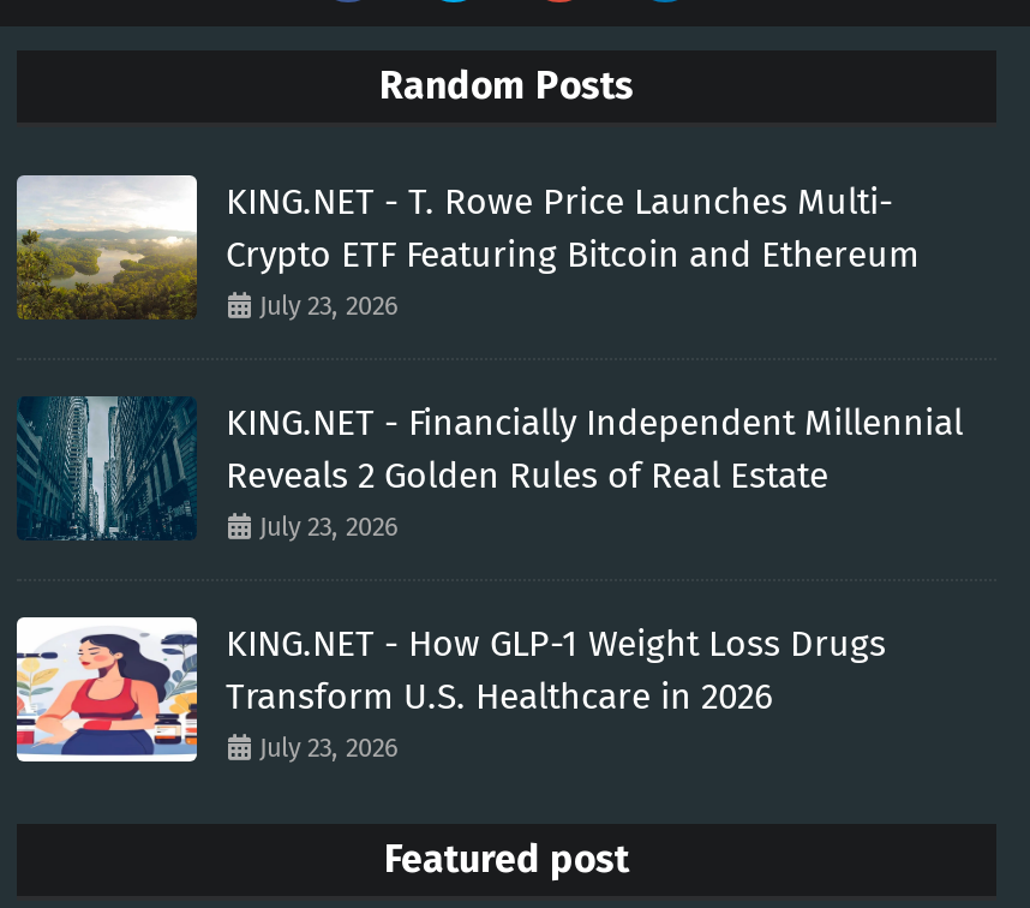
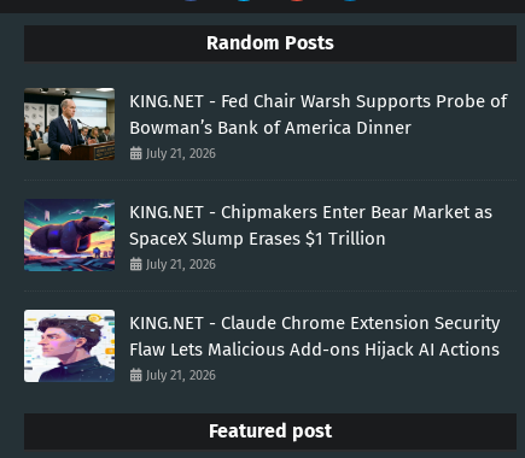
[14,173,920,321] [image] | KING.NET - T. Rowe Price Launches Multi- | Crypto ETF Featuring Bitcoin and Ethereum | July 23, 2026 -> [24,88,507,161] [image] | KING.NET - Fed Chair Warsh Supports Probe of | Bowman’s Bank of America Dinner | July 21, 2026
[17,394,963,542] [image] | KING.NET - Financially Independent Millennial | Reveals 2 Golden Rules of Real Estate | July 23, 2026 -> [23,199,492,272] [image] | KING.NET - Chipmakers Enter Bear Market as | SpaceX Slump Erases $1 Trillion | July 21, 2026
[14,621,886,764] [image] | KING.NET - How GLP-1 Weight Loss Drugs | Transform U.S. Healthcare in 2026 | July 23, 2026 -> [23,312,500,383] [image] | KING.NET - Claude Chrome Extension Security | Flaw Lets Malicious Add-ons Hijack AI Actions | July 21, 2026

